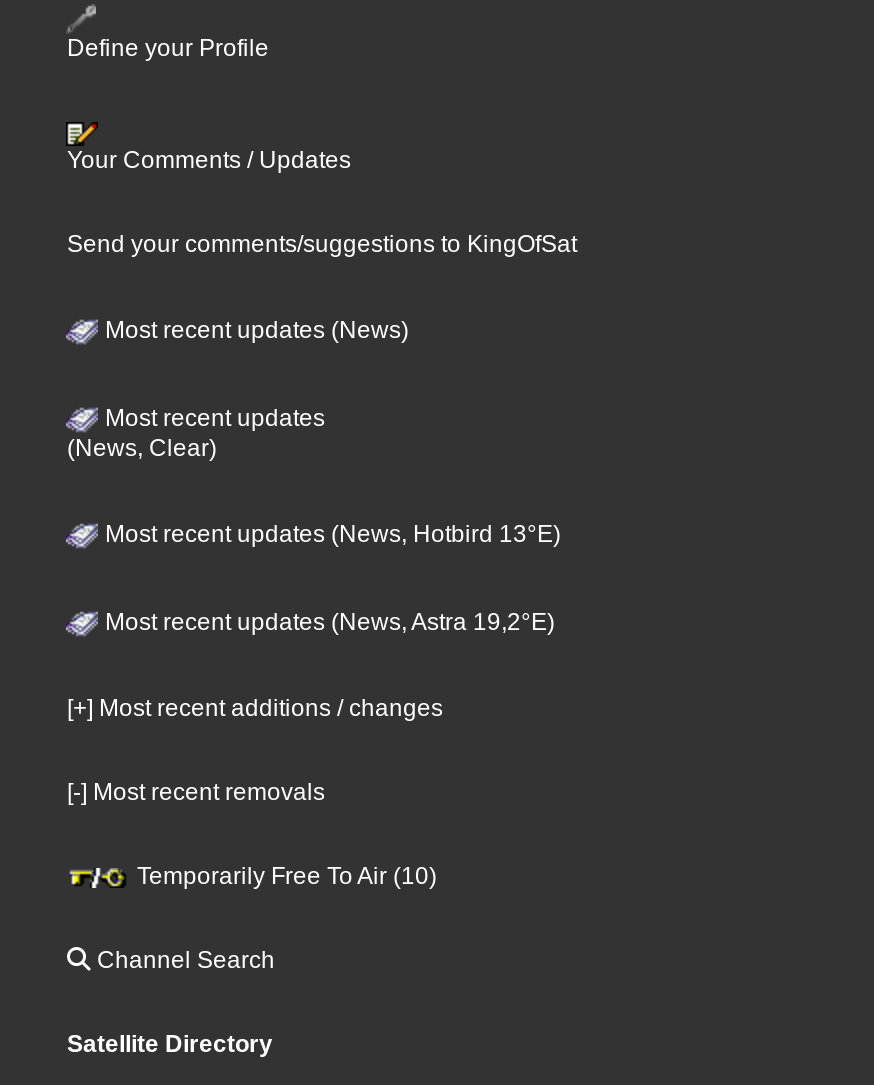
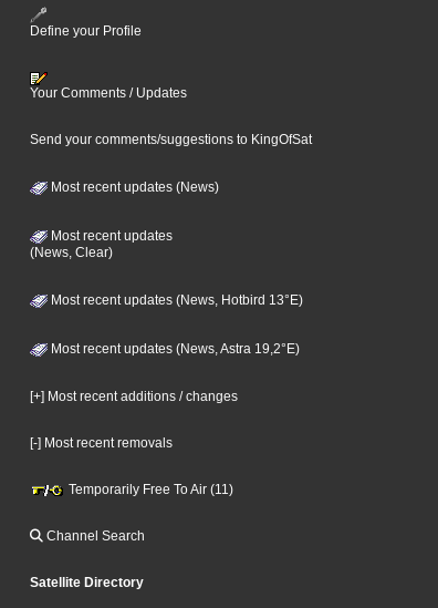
[131,863,437,891] Temporarily Free To Air (10) -> [66,482,234,498] Temporarily Free To Air (11)

